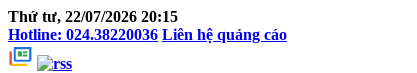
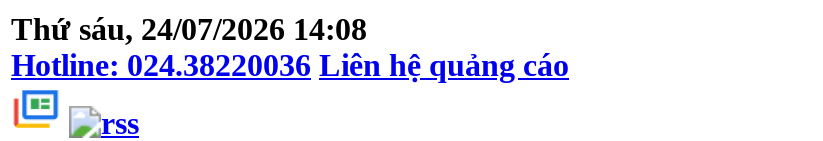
[8,8,178,25] Thứ tư, 22/07/2026 20:15 -> [11,12,367,46] Thứ sáu, 24/07/2026 14:08

